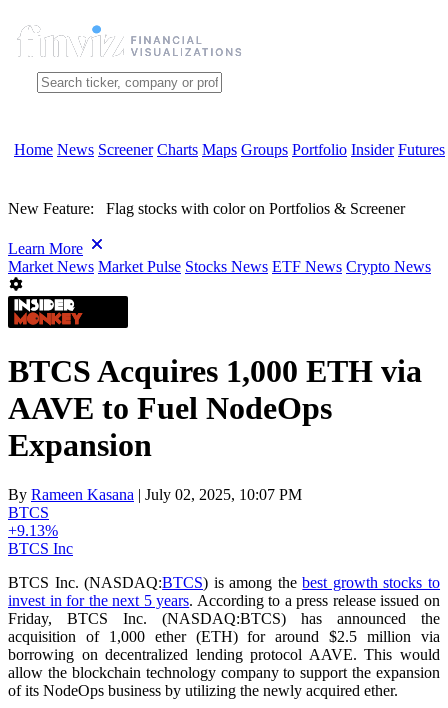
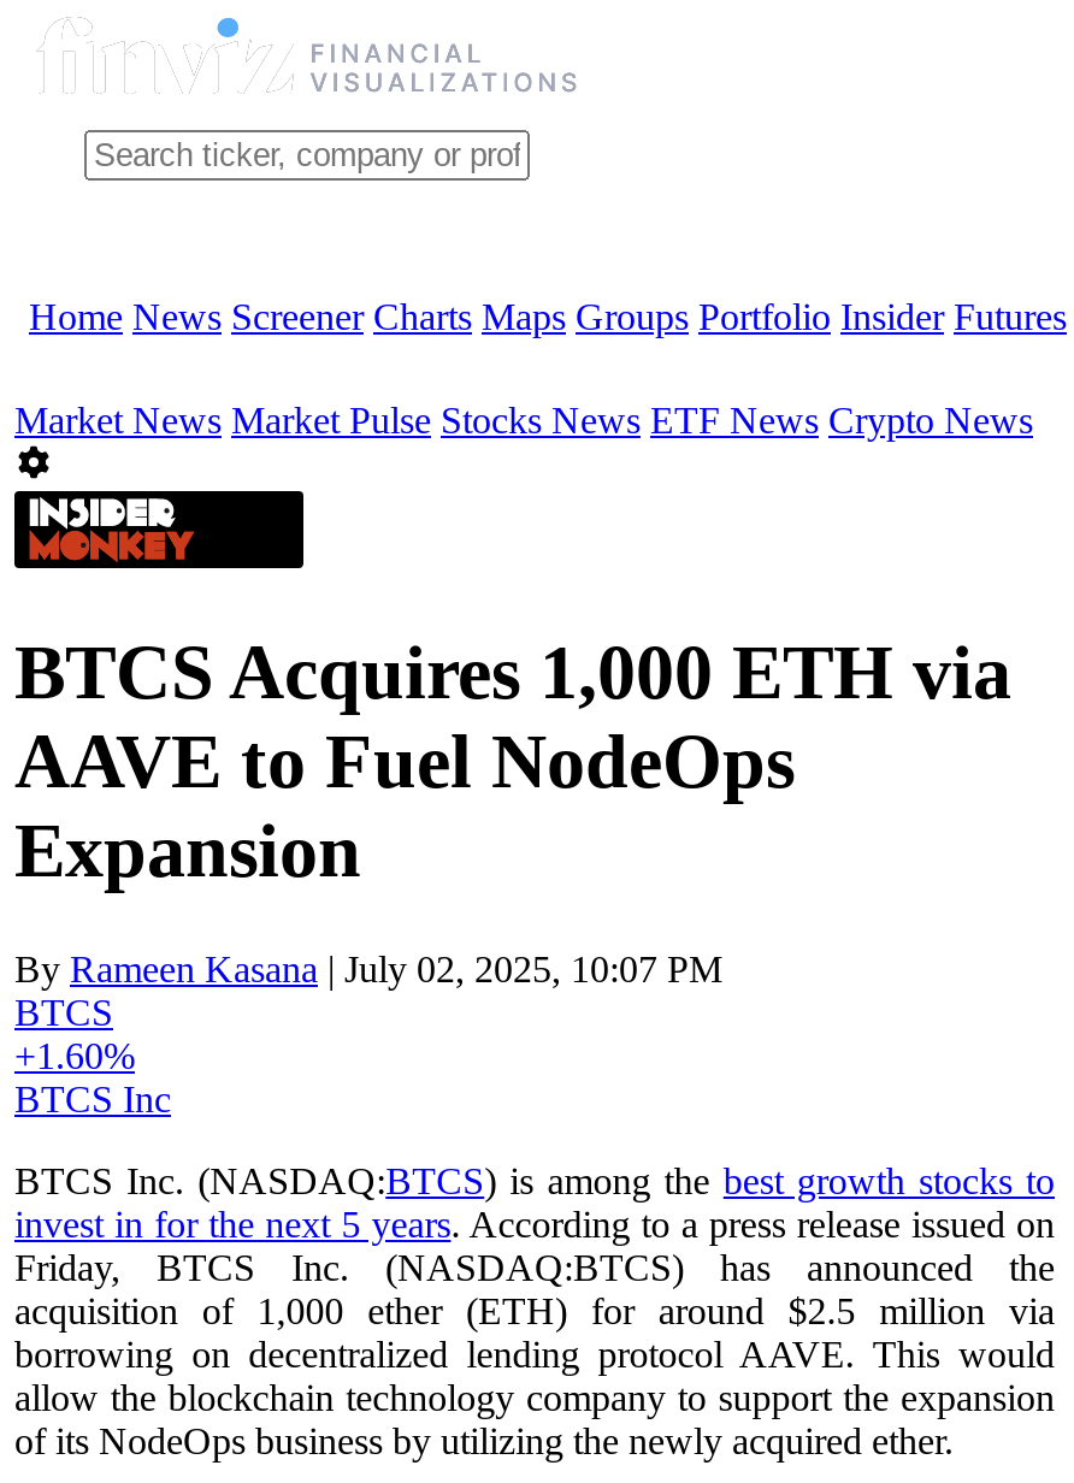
[8,200,405,257] New Feature: Flag stocks with color on Portfolios & Screener | Learn More -> none
[8,522,58,539] +9.13% -> [14,1035,135,1076] +1.60%

